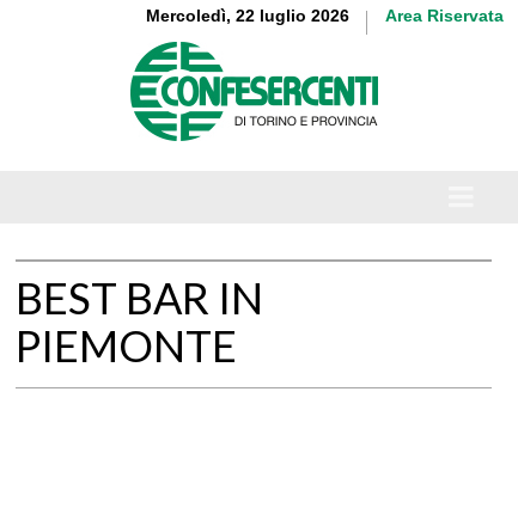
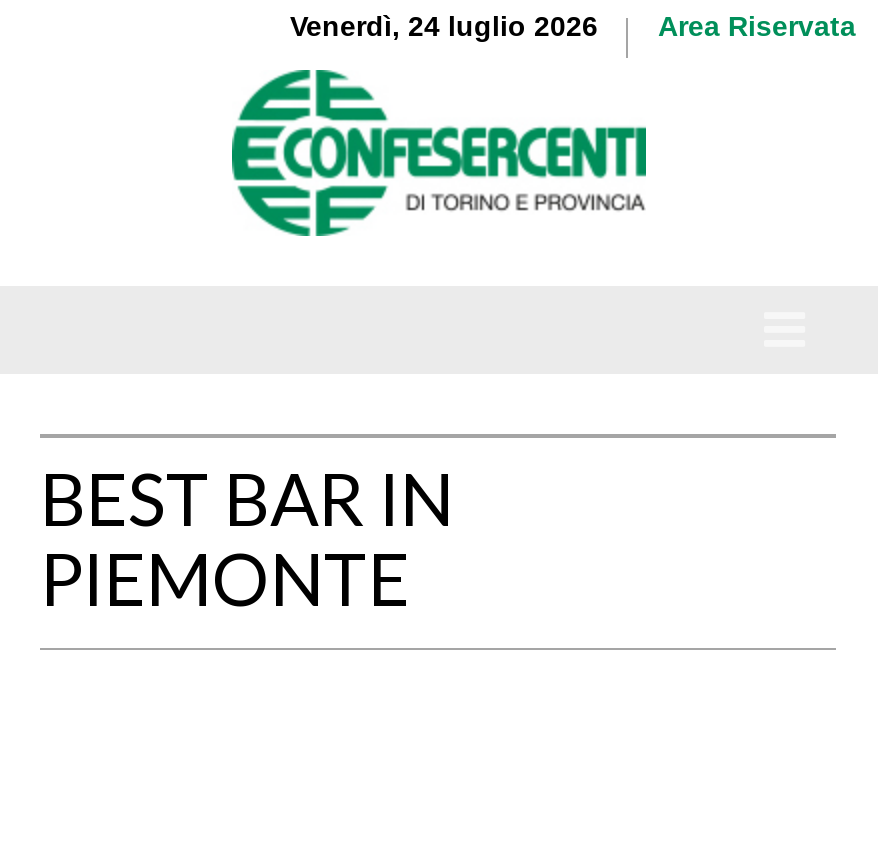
[146,6,349,25] Mercoledì, 22 luglio 2026 -> [290,10,598,42] Venerdì, 24 luglio 2026

